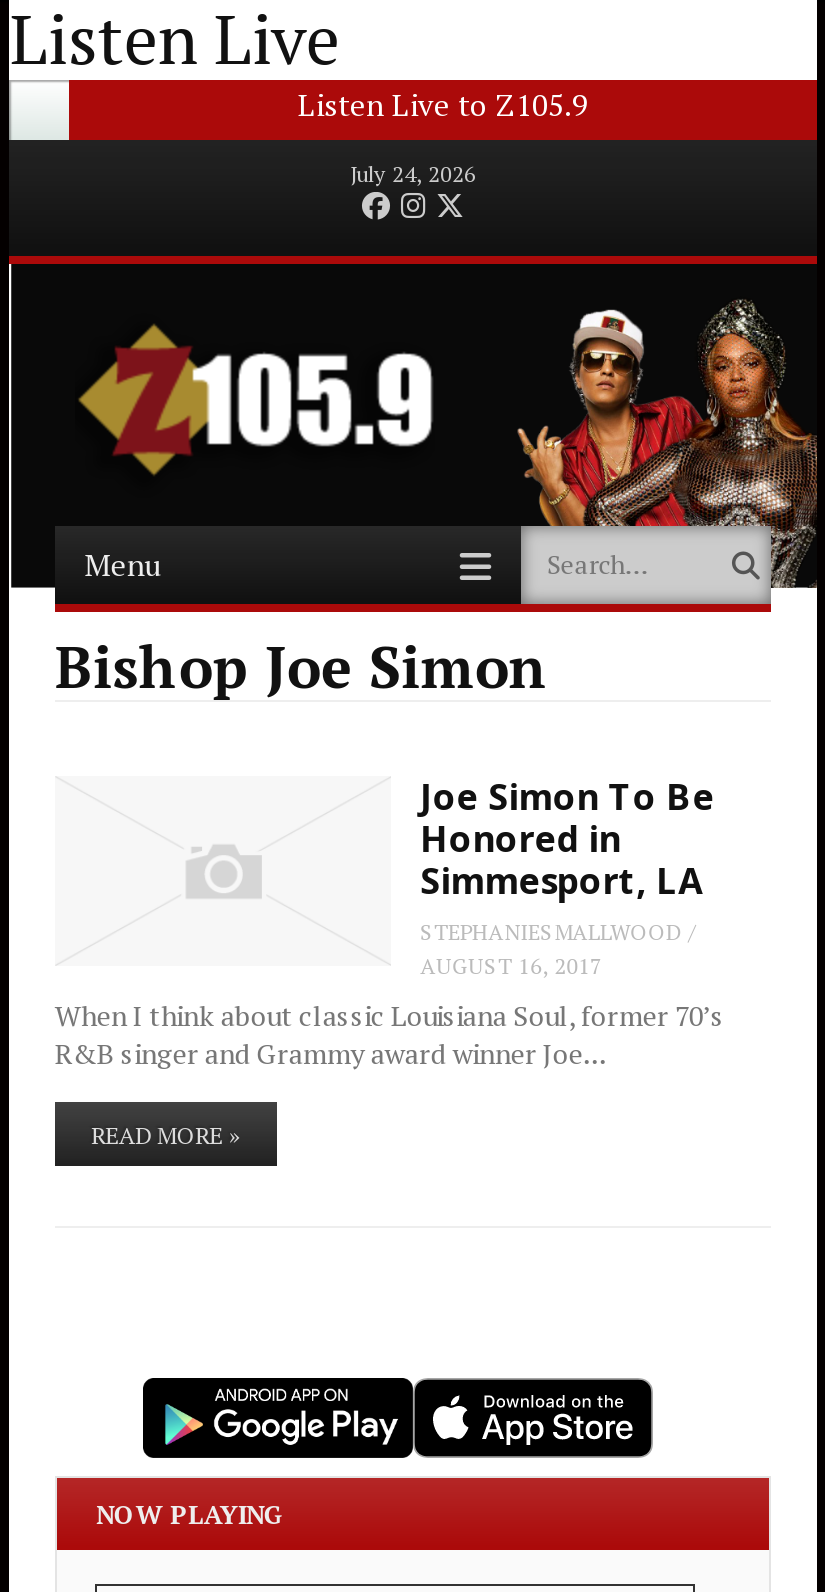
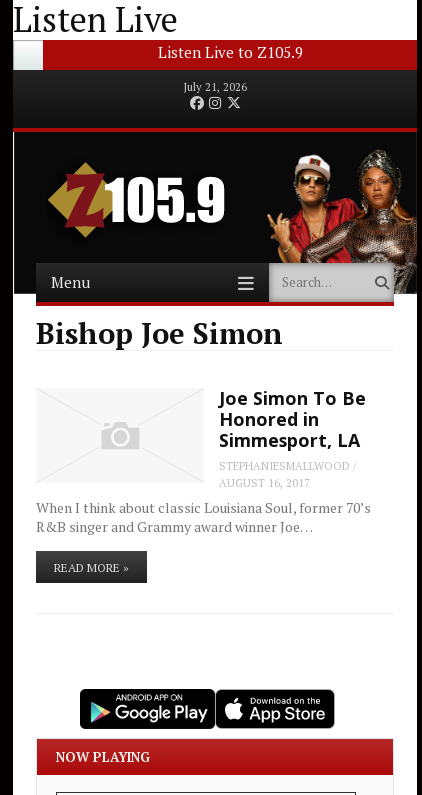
[350,161,476,189] July 24, 2026 -> [183,80,246,94] July 21, 2026

